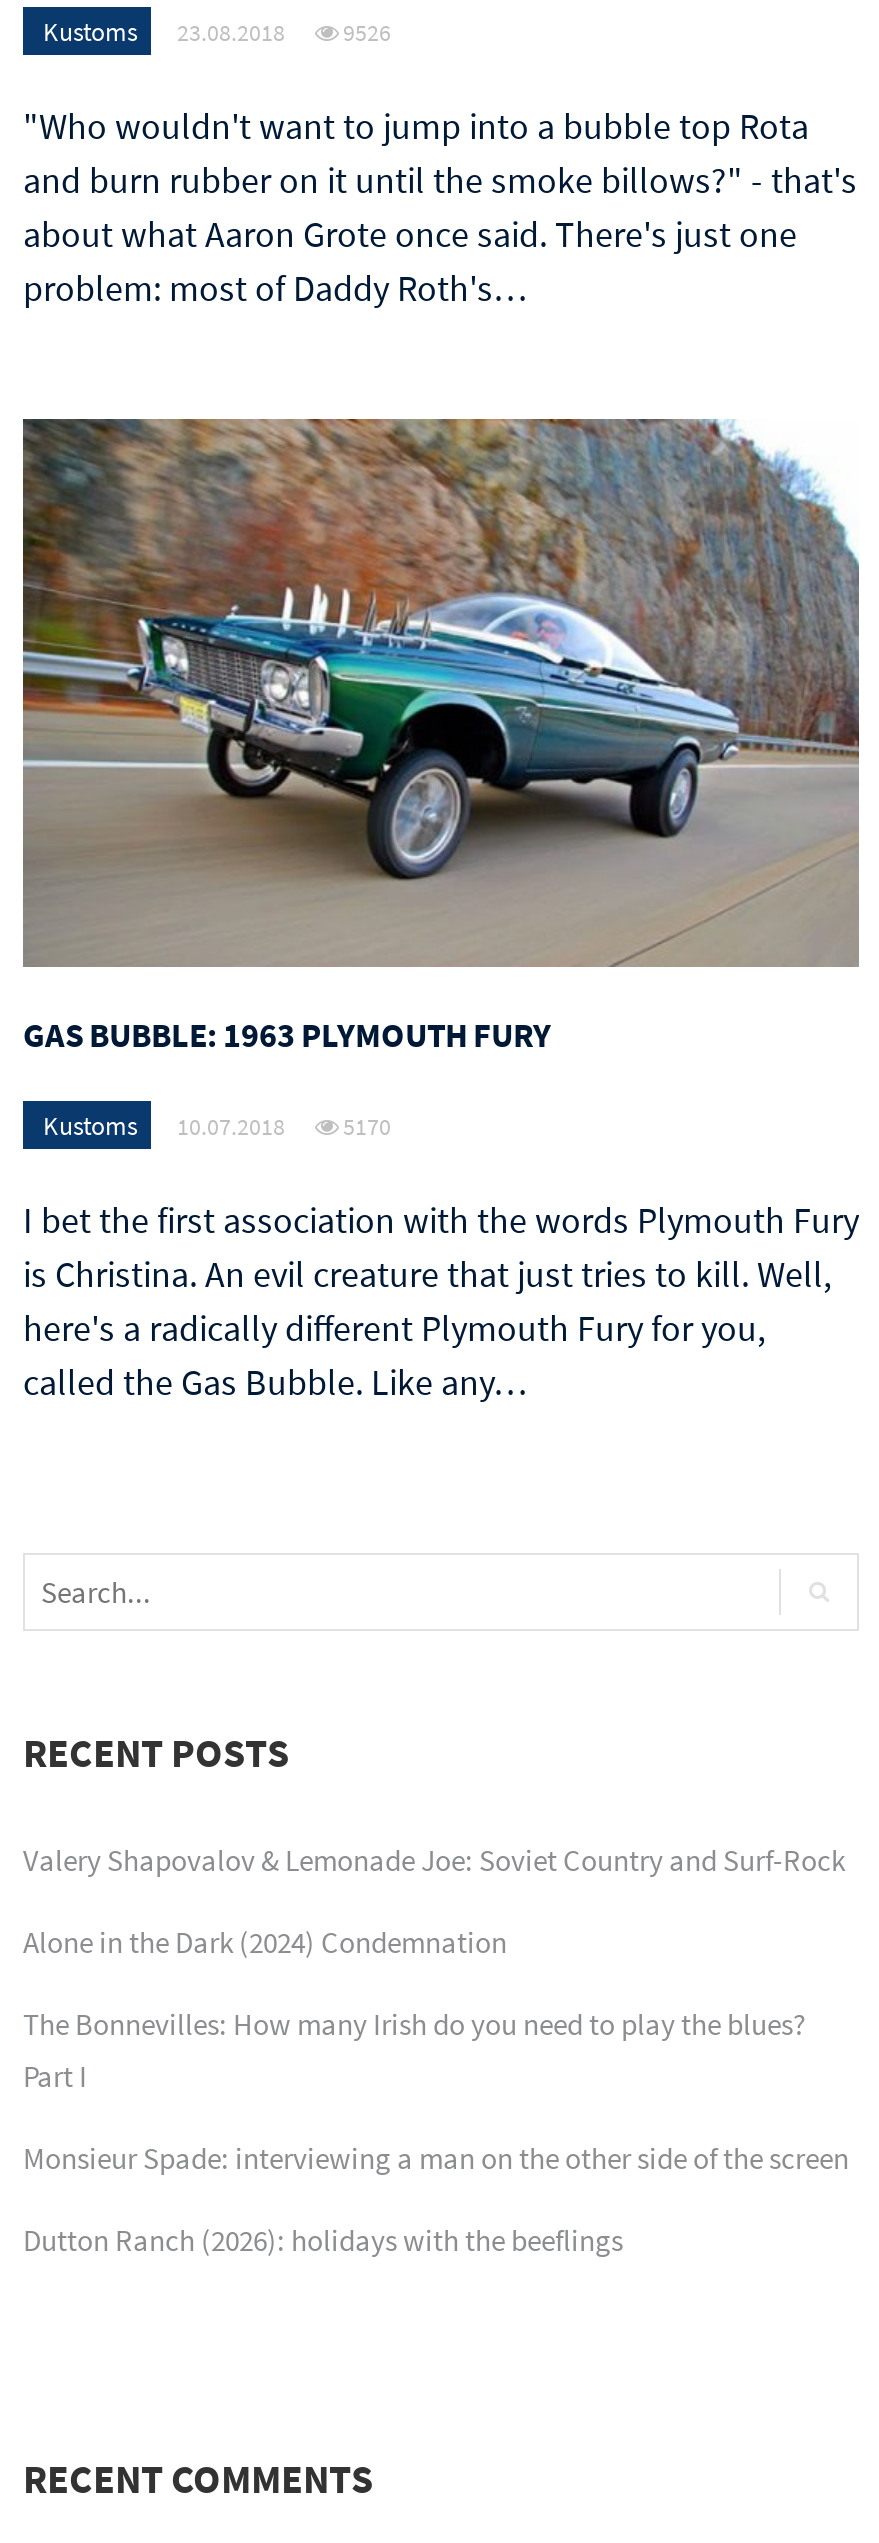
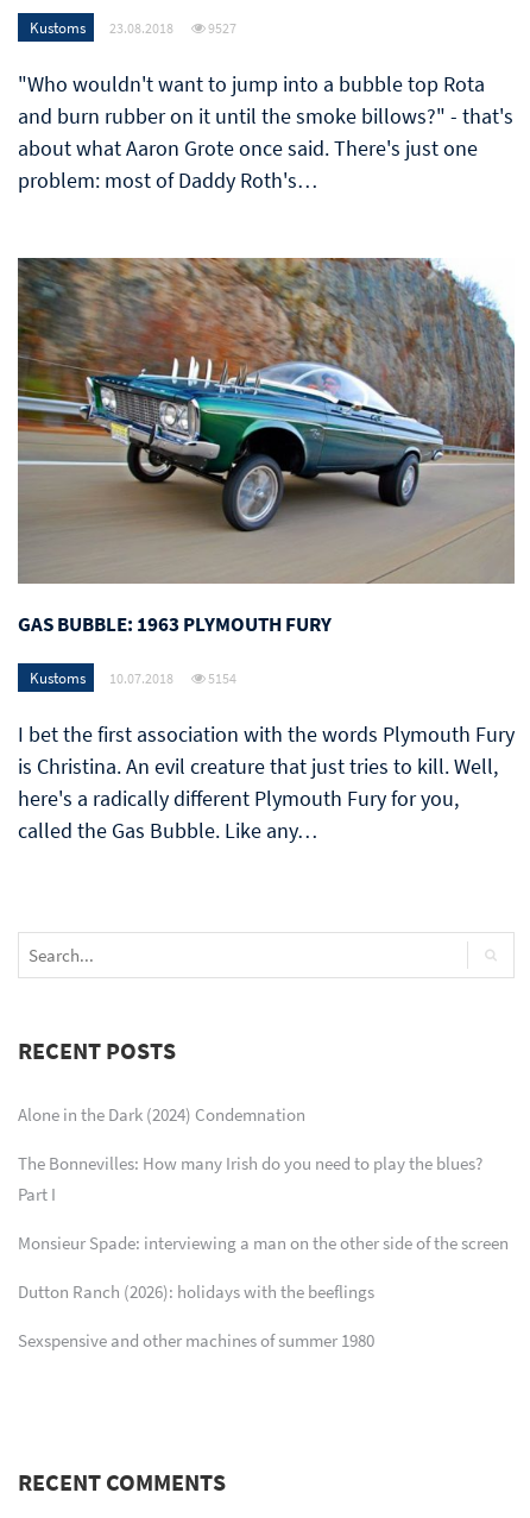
[43,16,391,50] Kustoms 23.08.2018 9526 -> [30,18,236,38] Kustoms 23.08.2018 9527
[43,1109,391,1143] Kustoms 10.07.2018 5170 -> [30,668,236,688] Kustoms 10.07.2018 5154
[23,1841,845,1879] Valery Shapovalov & Lemonade Joe: Soviet Country and Surf-Rock -> none
moved [23,1923,849,2259] -> [18,1103,509,1303]: Alone in the Dark (2024) Condemnation | The Bonnevilles: How many Irish do you need to play the blues? | Part I | Monsieur Spade: interviewing a man on the other side of the screen | Dutton Ranch (2026): holidays with the beeflings
none -> [18,1329,374,1351] Sexspensive and other machines of summer 1980

